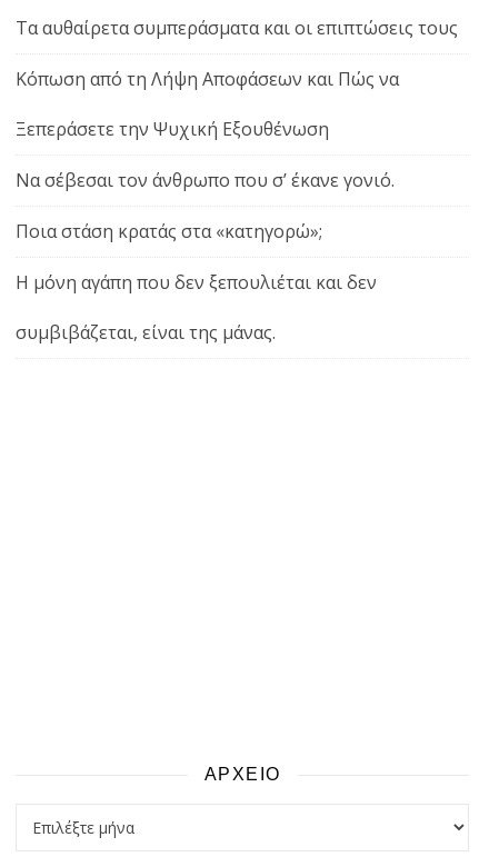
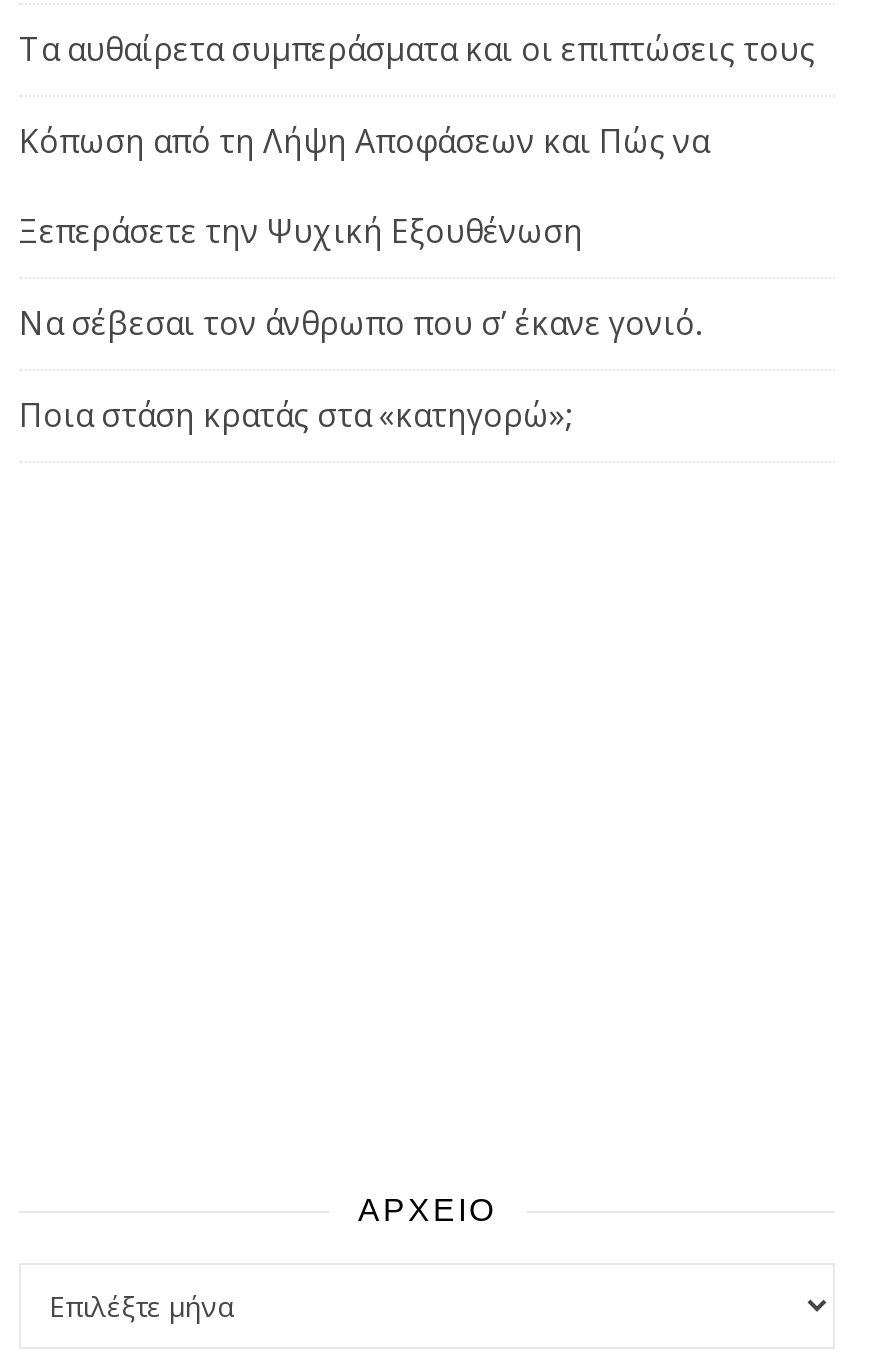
[16,270,377,345] Η μόνη αγάπη που δεν ξεπουλιέται και δεν | συμβιβάζεται, είναι της μάνας. -> none

